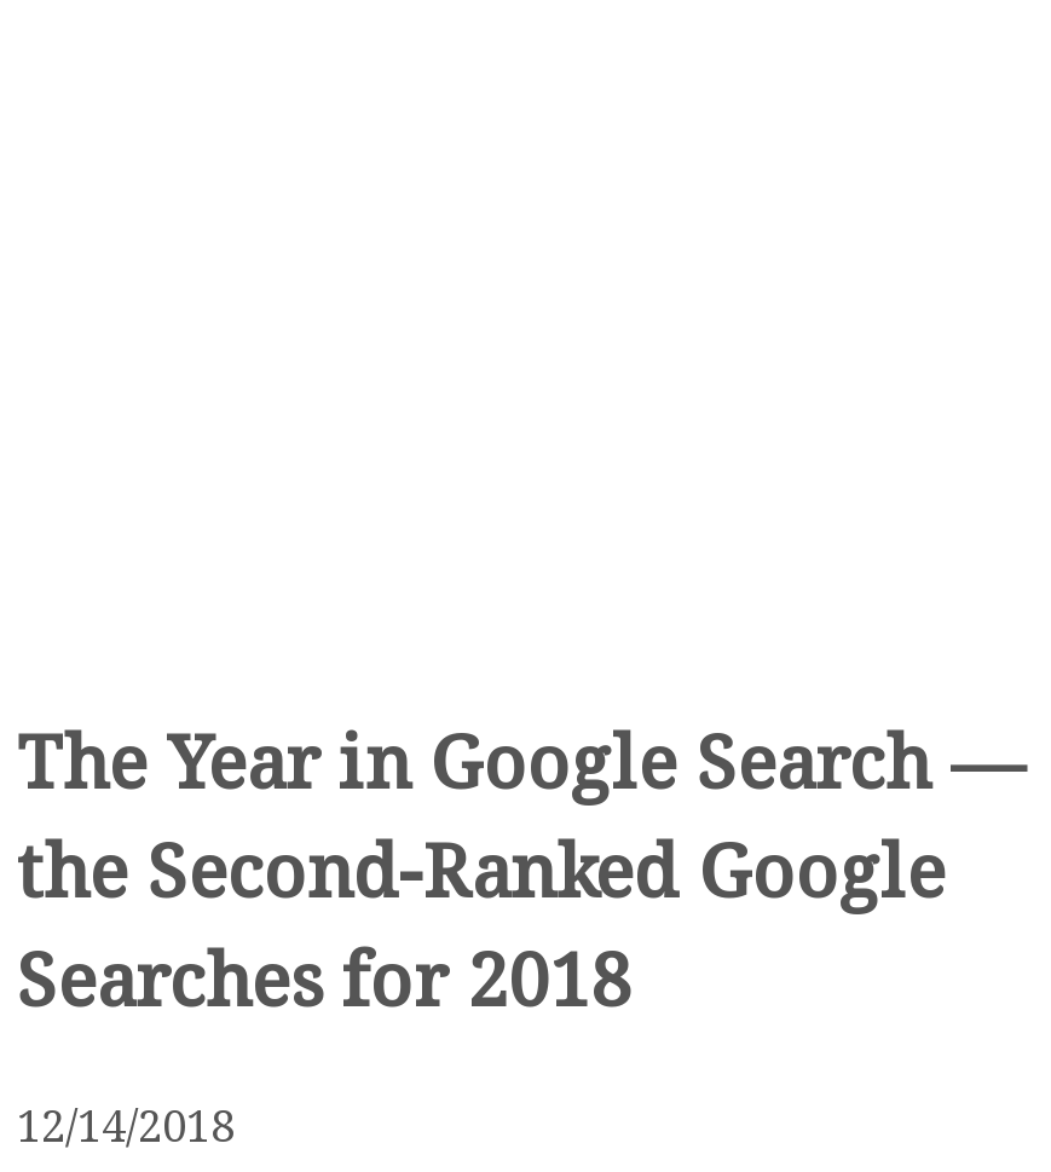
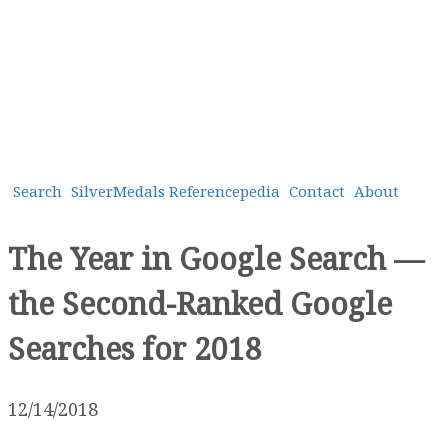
none -> [13,181,399,201] Search SilverMedals Referencepedia Contact About

